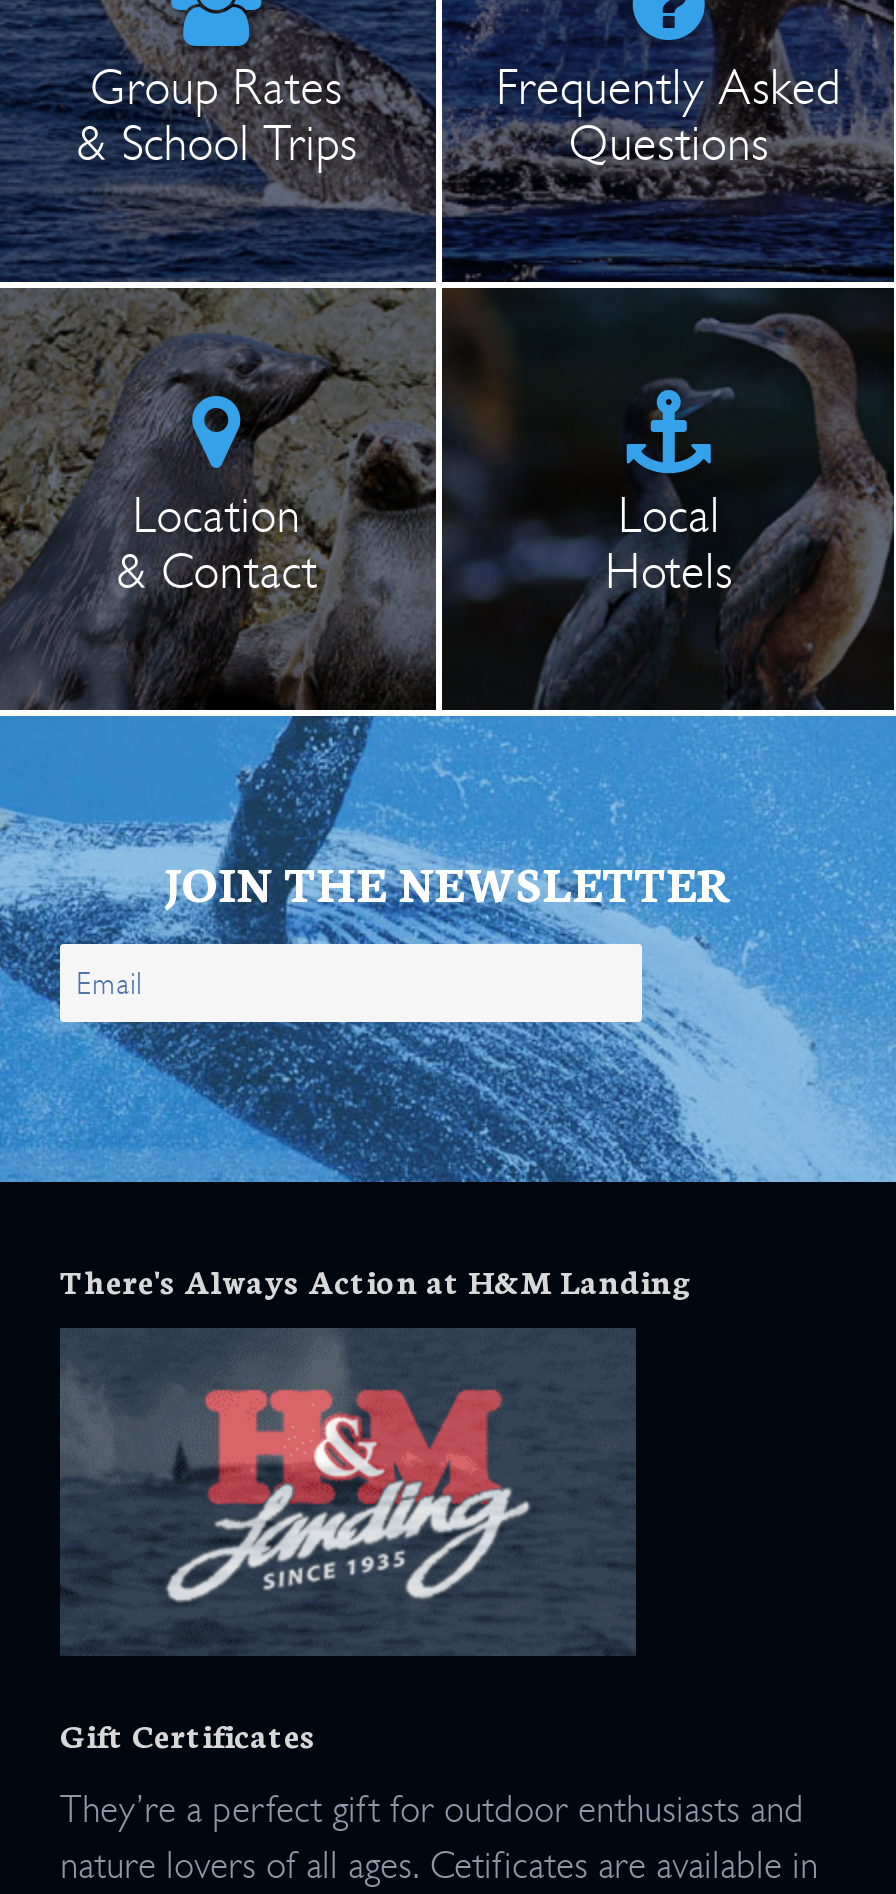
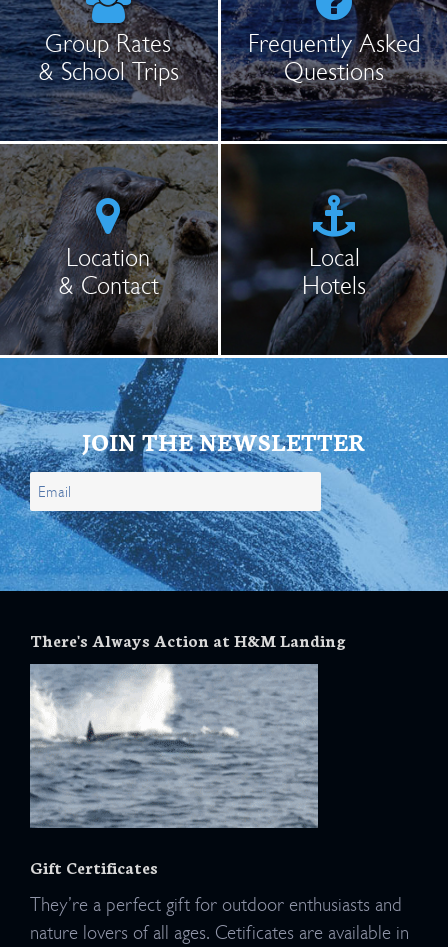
[62,1330,634,1654] [image] -> [30,664,318,828] [image]

